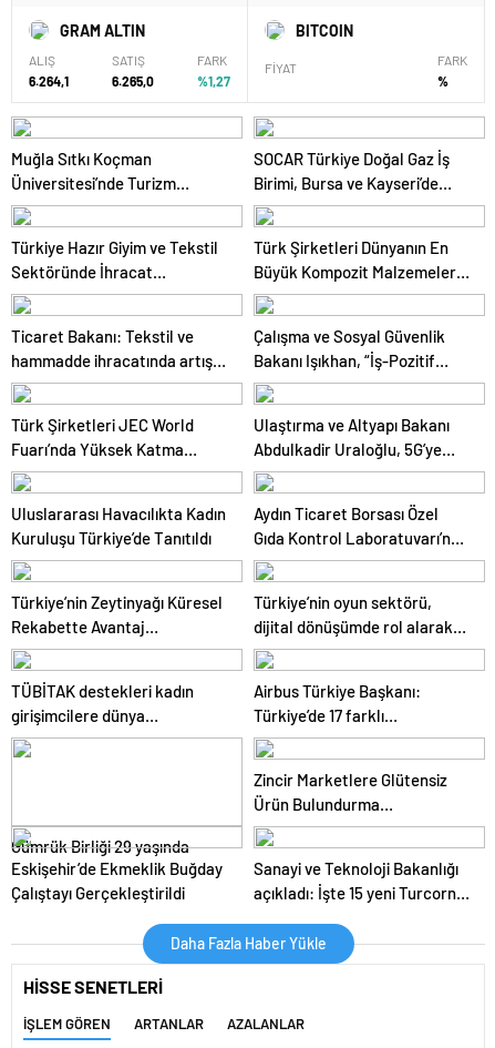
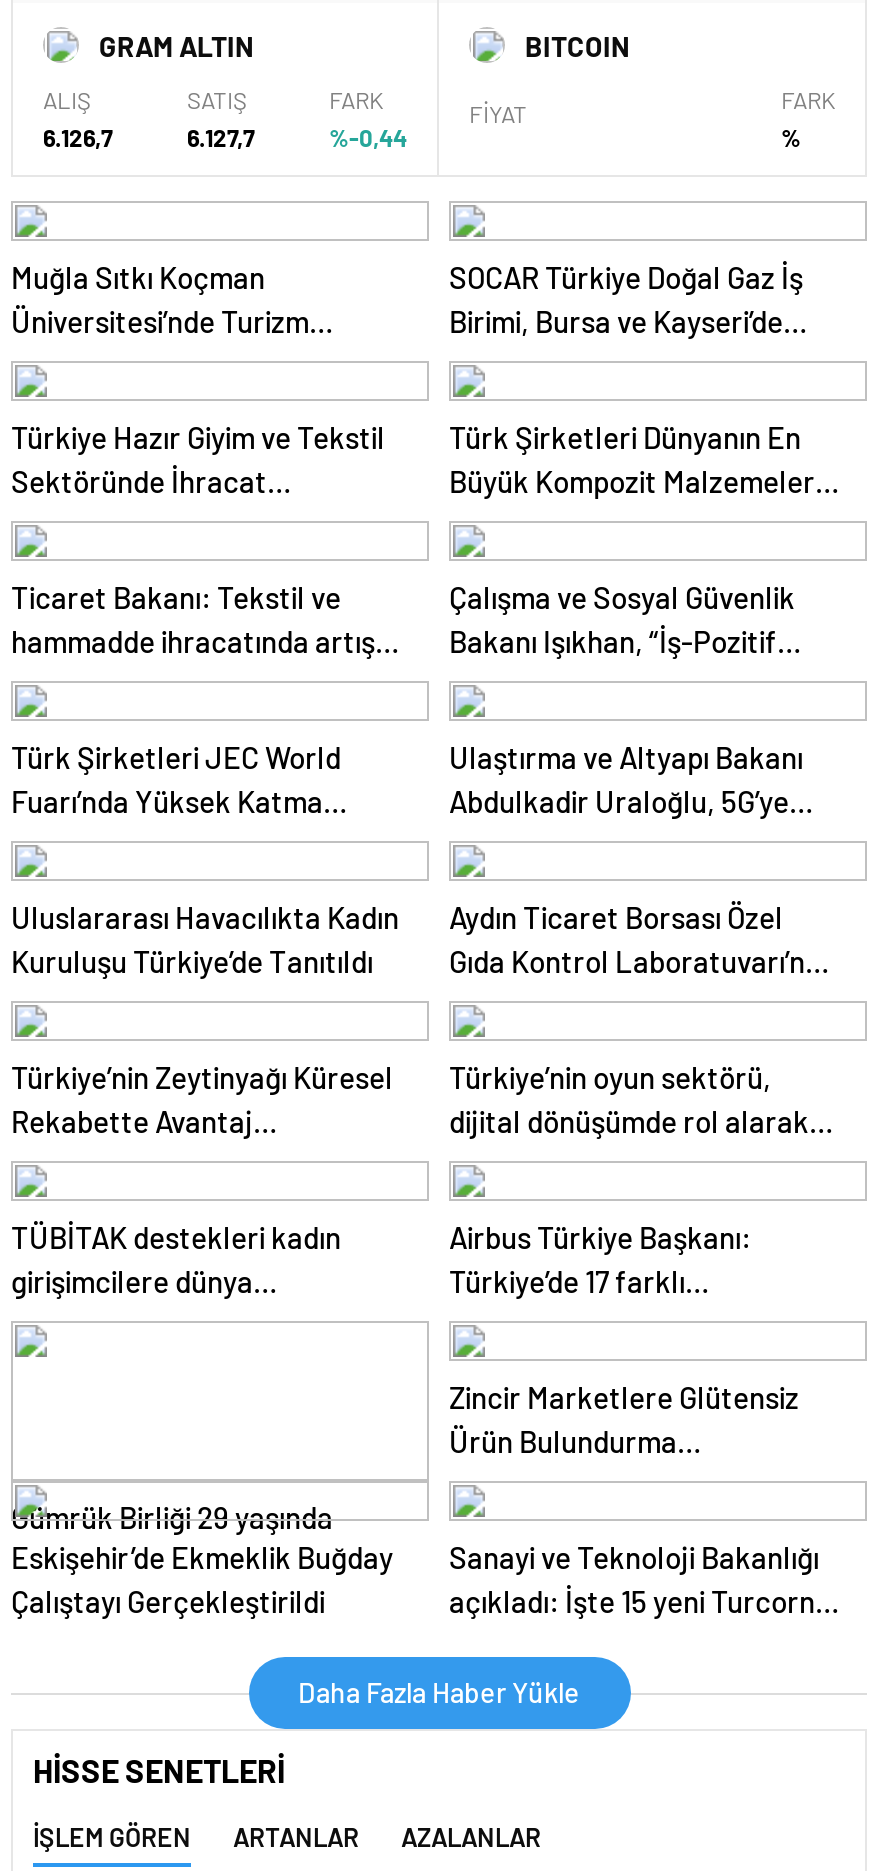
[29,73,69,89] 6.264,1 -> [43,123,113,151] 6.126,7
[112,73,154,89] 6.265,0 -> [187,123,255,151] 6.127,7
[197,73,230,89] %1,27 -> [329,123,407,151] %-0,44

